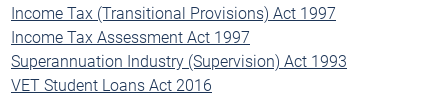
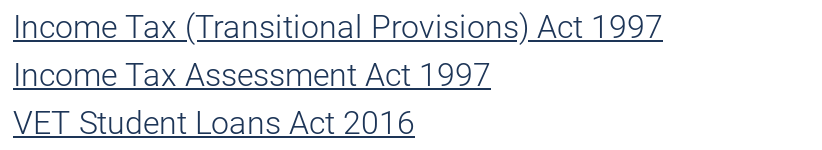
[11,52,347,71] Superannuation Industry (Supervision) Act 1993 -> none

